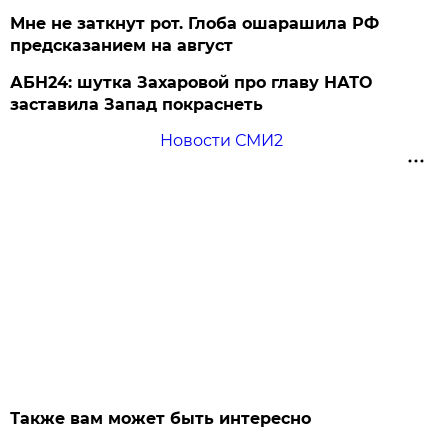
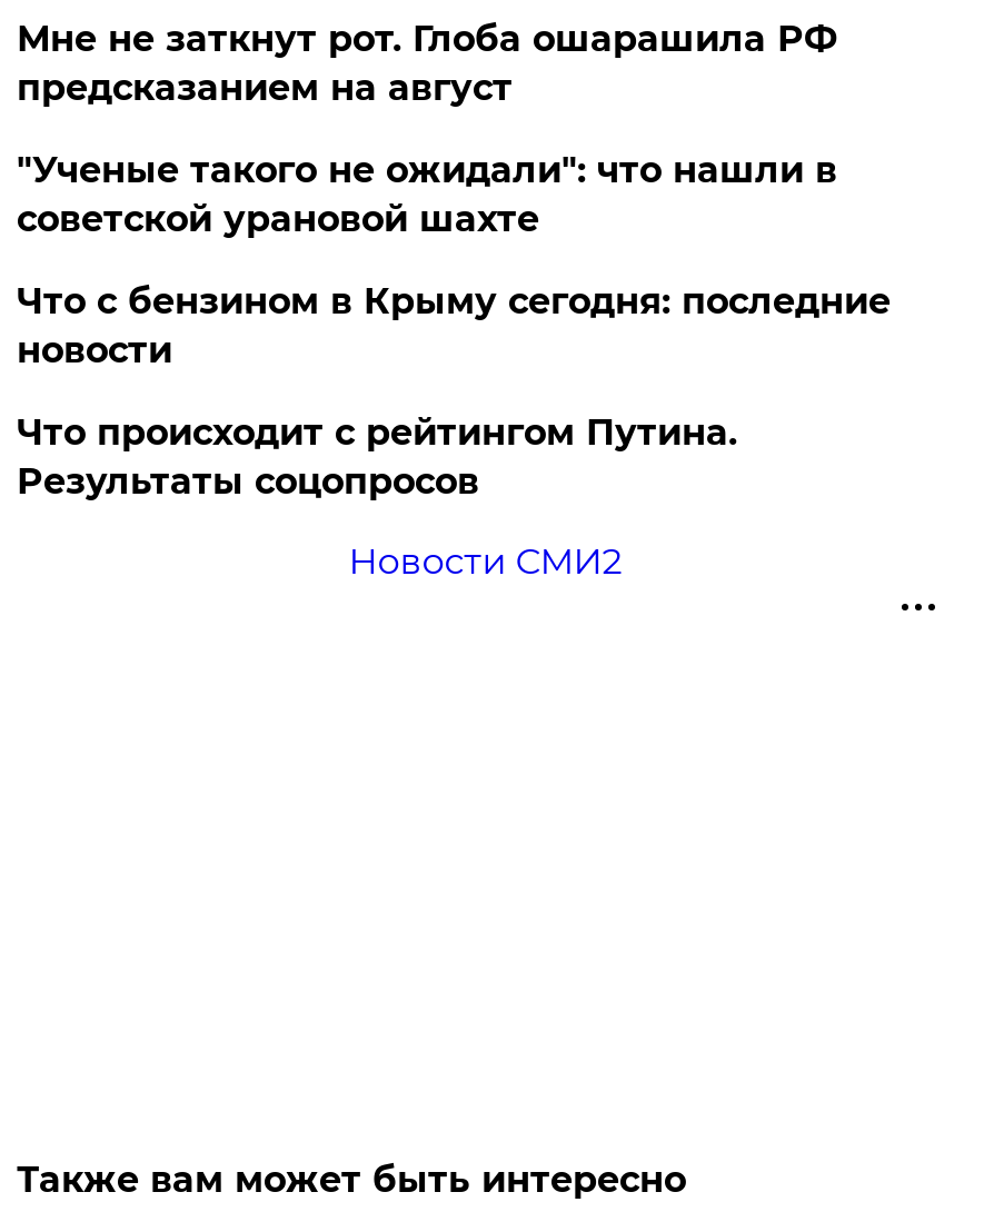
[10,73,372,114] АБН24: шутка Захаровой про главу НАТО | заставила Запад покраснеть -> [16,149,890,503] "Ученые такого не ожидали": что нашли в | советской урановой шахте | Что с бензином в Крыму сегодня: последние | новости | Что происходит с рейтингом Путина. | Результаты соцопросов

